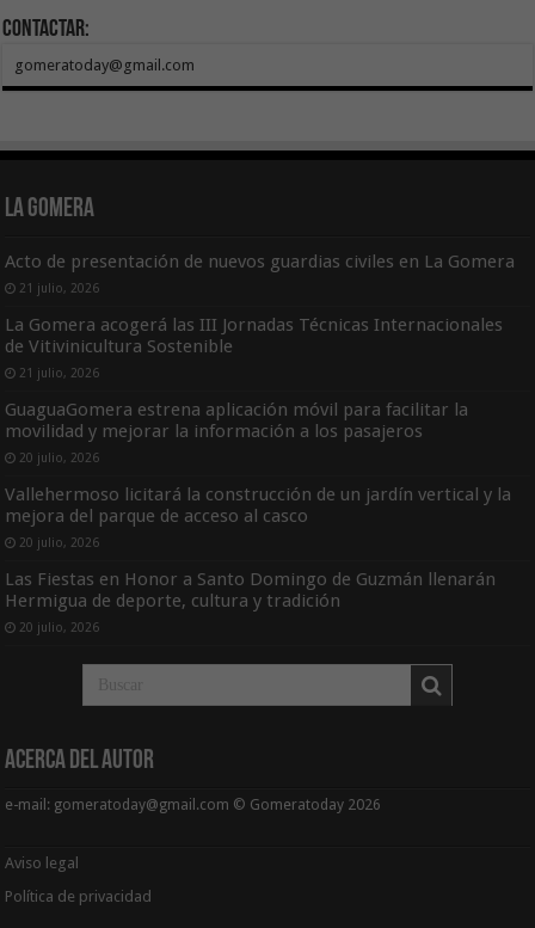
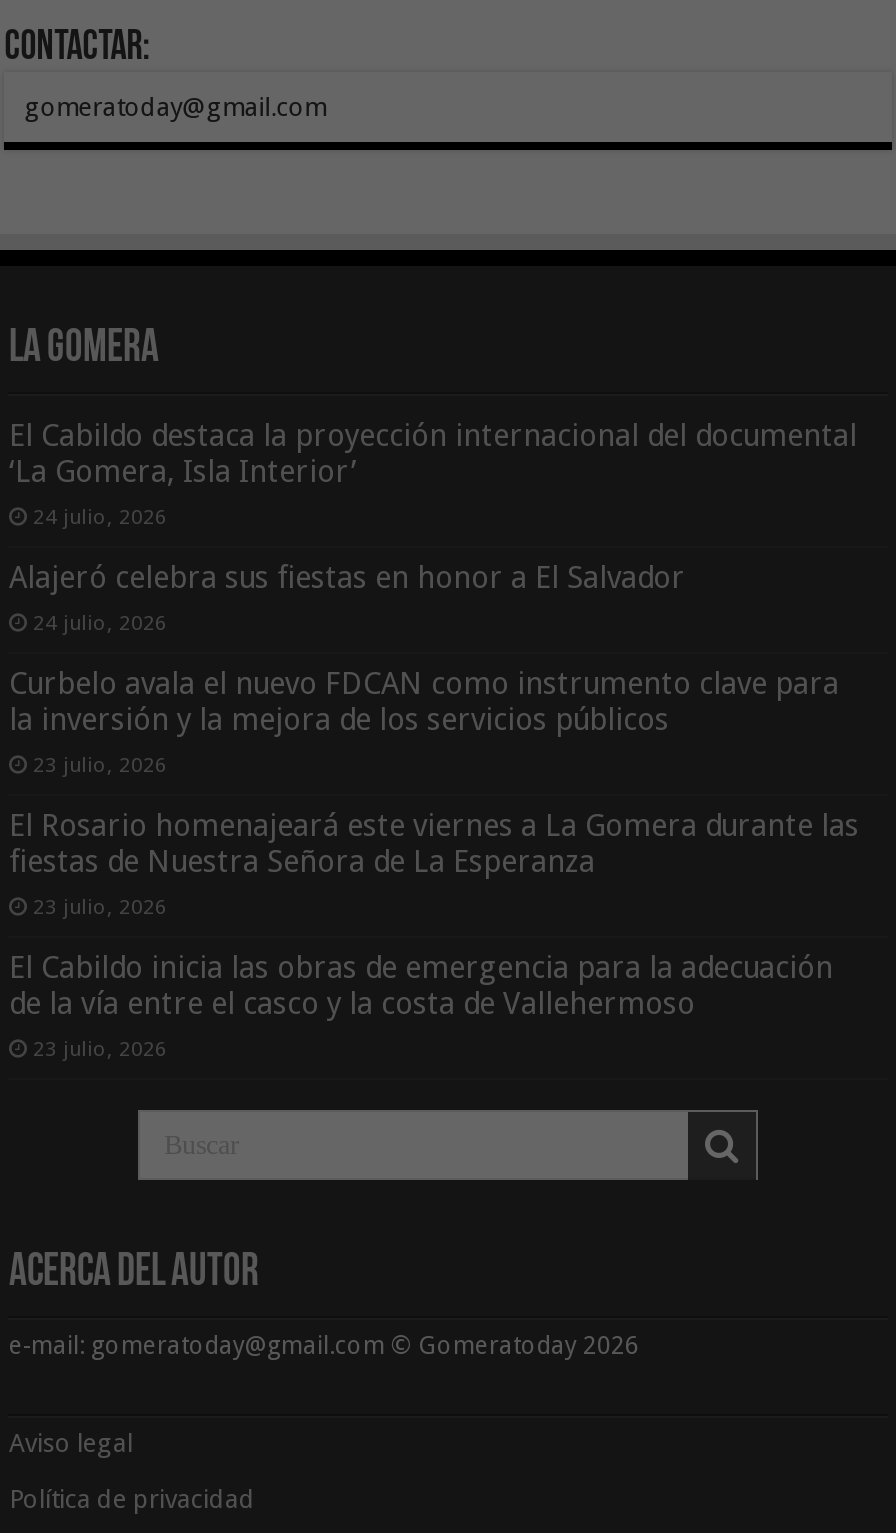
[5,251,515,295] Acto de presentación de nuevos guardias civiles en La Gomera | 21 julio, 2026 -> [9,417,857,527] El Cabildo destaca la proyección internacional del documental | ‘La Gomera, Isla Interior’ | 24 julio, 2026
[5,314,503,380] La Gomera acogerá las III Jornadas Técnicas Internacionales | de Vitivinicultura Sostenible | 21 julio, 2026 -> [9,559,685,633] Alajeró celebra sus fiestas en honor a El Salvador | 24 julio, 2026
[5,399,469,465] GuaguaGomera estrena aplicación móvil para facilitar la | movilidad y mejorar la información a los pasajeros | 20 julio, 2026 -> [9,665,839,775] Curbelo avala el nuevo FDCAN como instrumento clave para | la inversión y la mejora de los servicios públicos | 23 julio, 2026
[5,484,512,550] Vallehermoso licitará la construcción de un jardín vertical y la | mejora del parque de acceso al casco | 20 julio, 2026 -> [9,807,859,917] El Rosario homenajeará este viernes a La Gomera durante las | fiestas de Nuestra Señora de La Esperanza | 23 julio, 2026
[5,569,496,634] Las Fiestas en Honor a Santo Domingo de Guzmán llenarán | Hermigua de deporte, cultura y tradición | 20 julio, 2026 -> [9,949,833,1059] El Cabildo inicia las obras de emergencia para la adecuación | de la vía entre el casco y la costa de Vallehermoso | 23 julio, 2026

